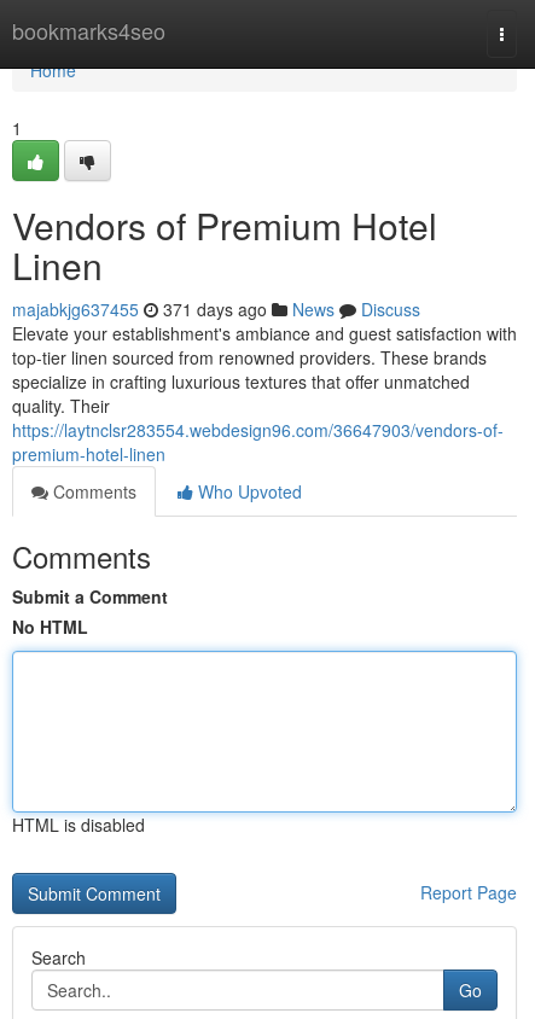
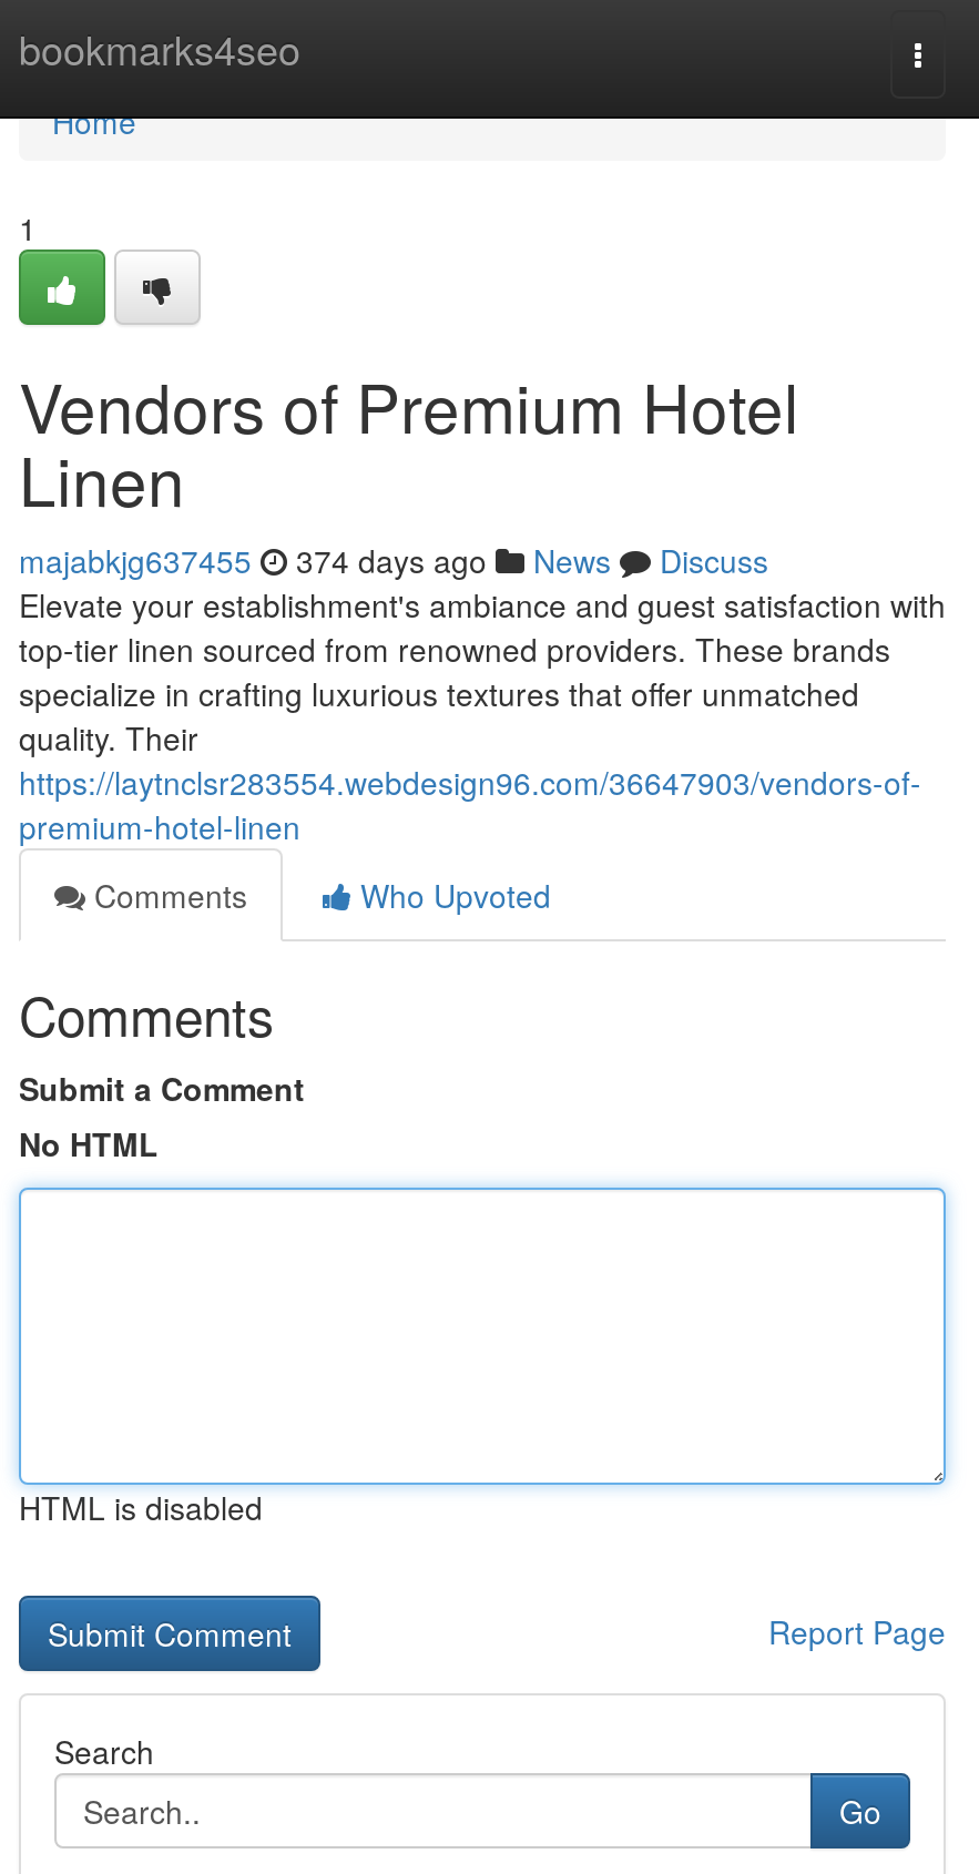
[12,297,420,321] majabkjg637455 371 days ago News Discuss -> [19,538,768,582] majabkjg637455 374 days ago News Discuss

